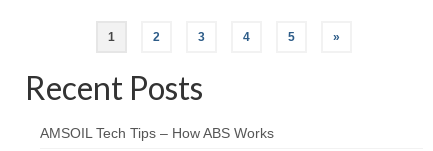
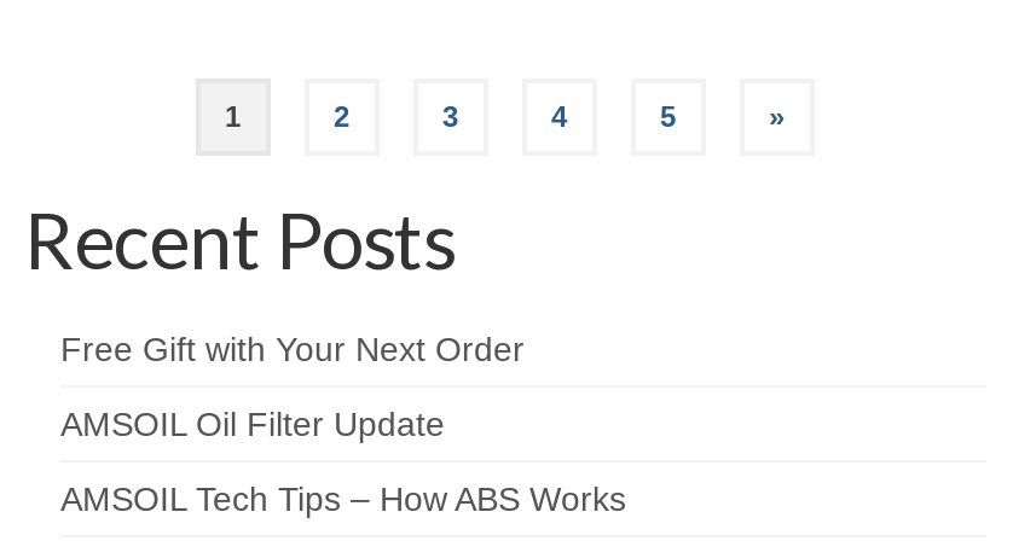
none -> [60,329,525,442] Free Gift with Your Next Order | AMSOIL Oil Filter Update

